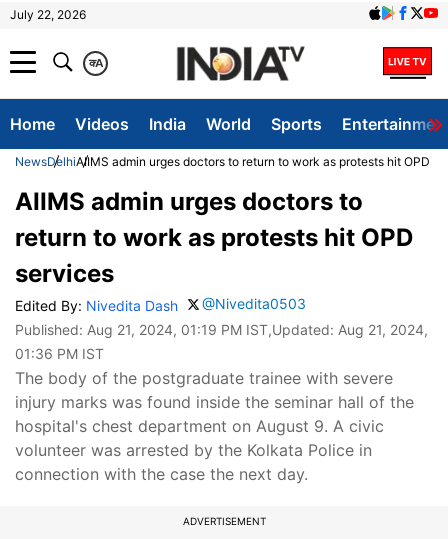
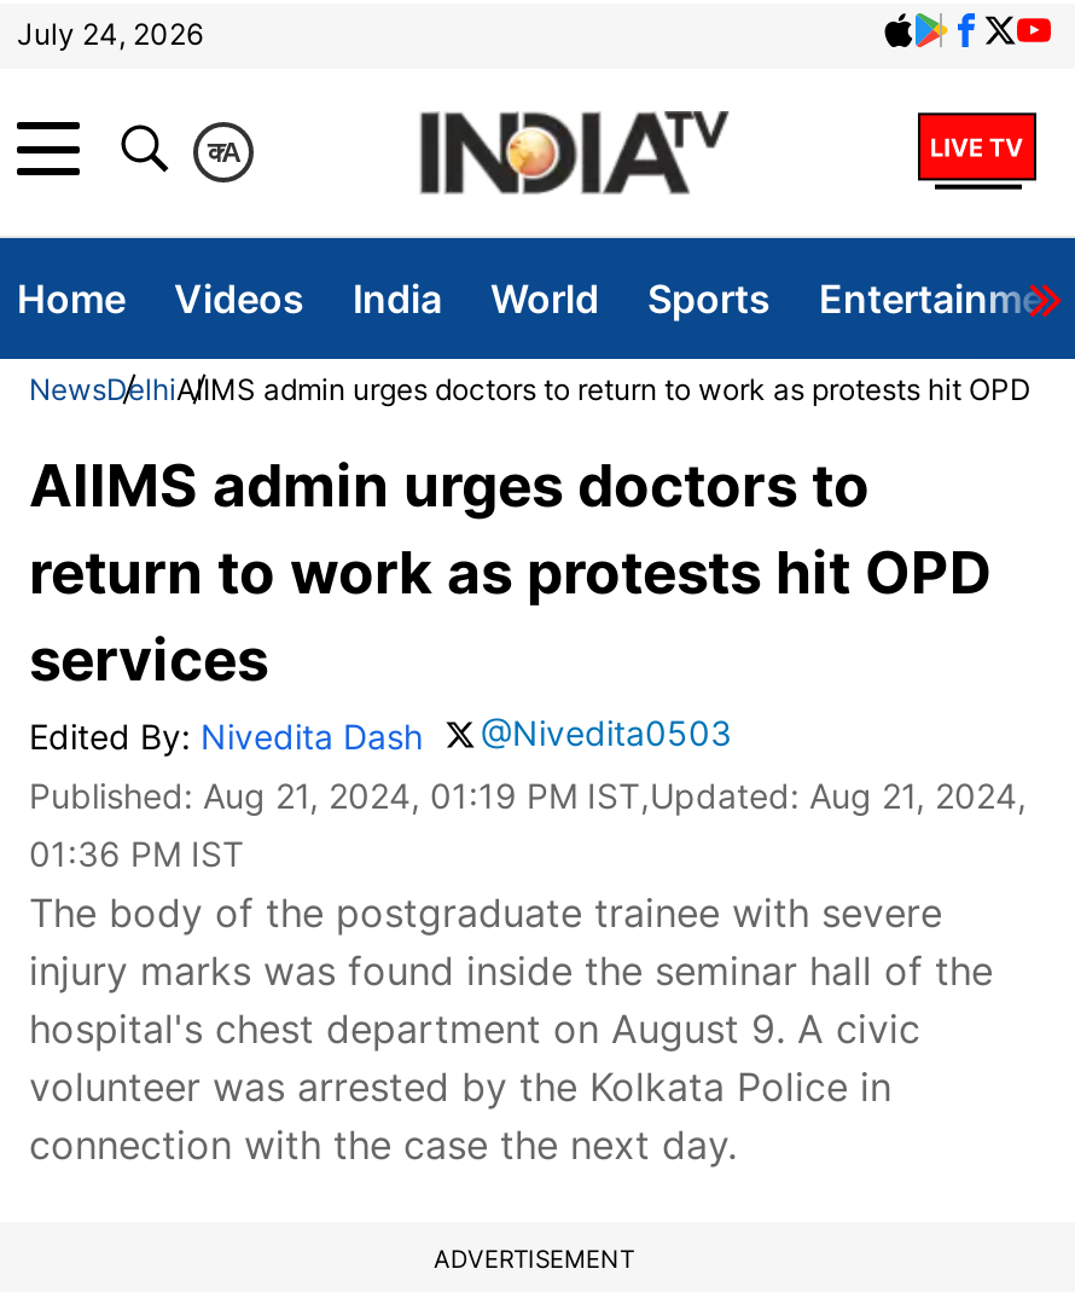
[10,7,86,22] July 22, 2026 -> [17,16,203,52] July 24, 2026

